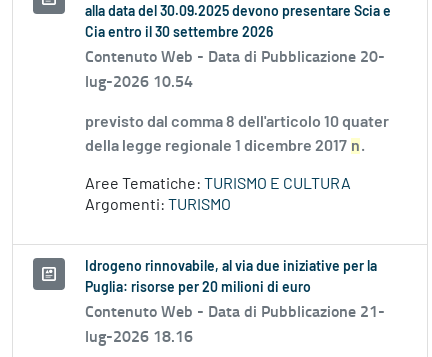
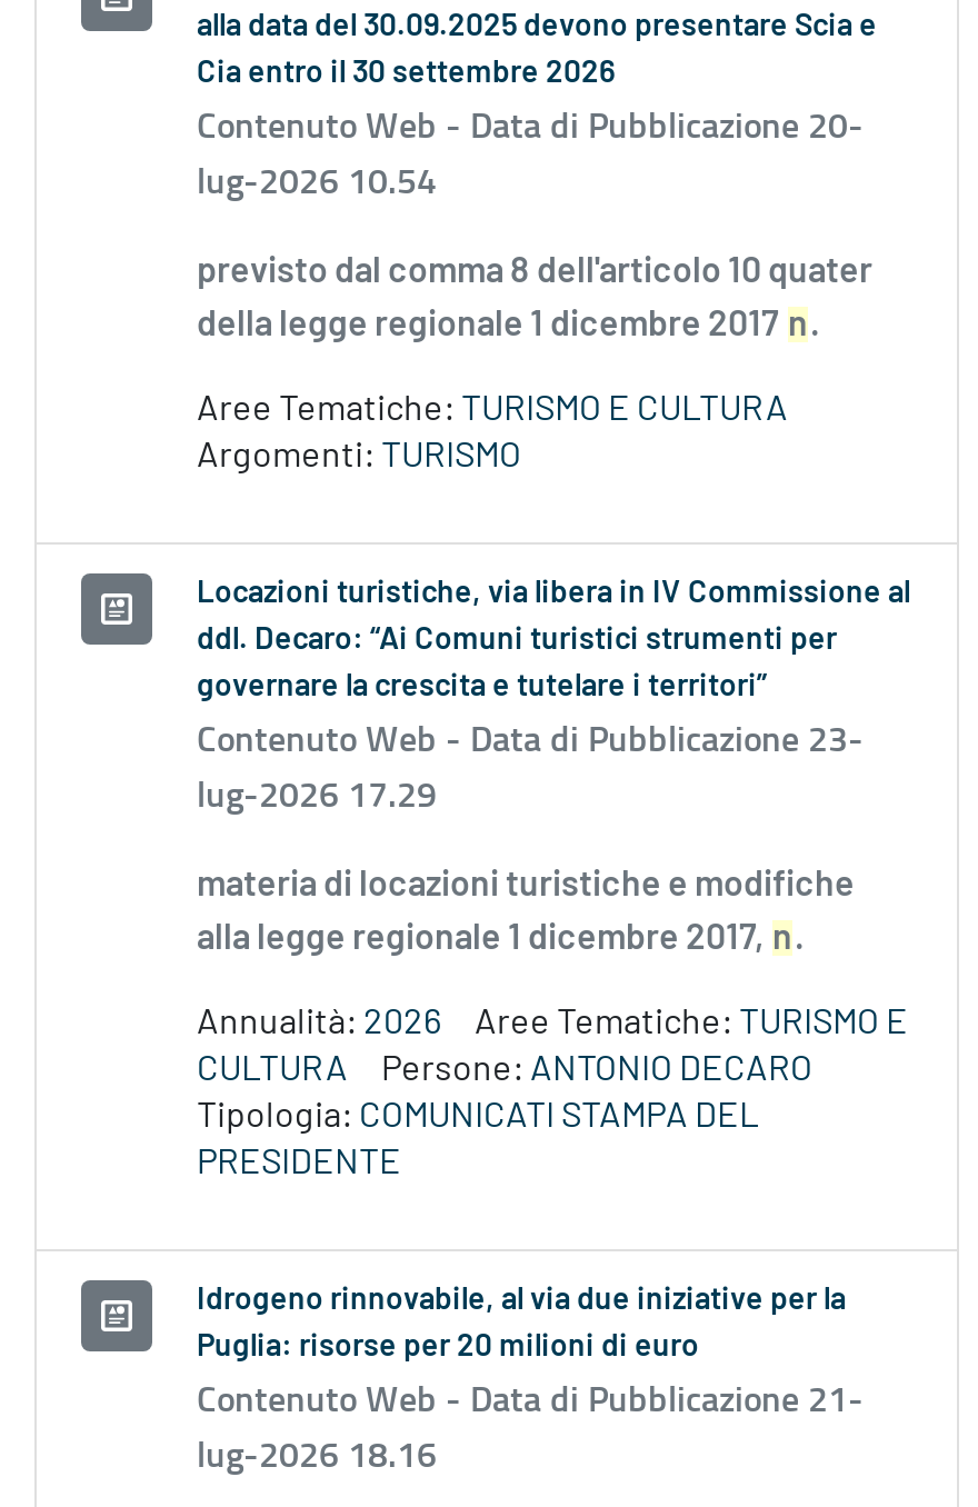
none -> [197,579,910,1181] Locazioni turistiche, via libera in IV Commissione al | ddl. Decaro: “Ai Comuni turistici strumenti per | governare la crescita e tutelare i territori” | Contenuto Web - Data di Pubblicazione 23- | lug-2026 17.29 | materia di locazioni turistiche e modifiche | alla legge regionale 1 dicembre 2017, n. | Annualità: 2026 | Aree Tematiche: TURISMO E | CULTURA | Persone: ANTONIO DECARO | Tipologia: COMUNICATI STAMPA DEL | PRESIDENTE

